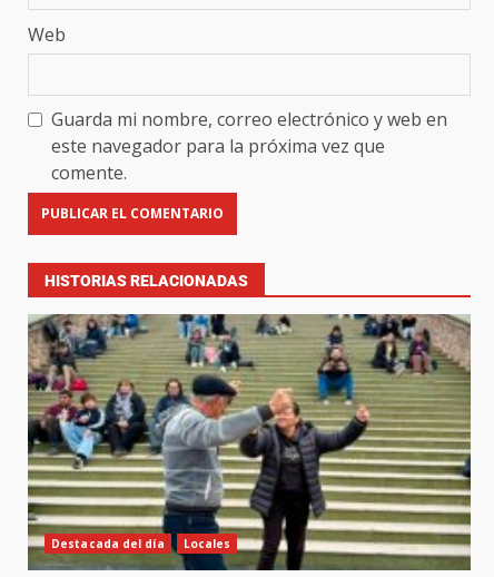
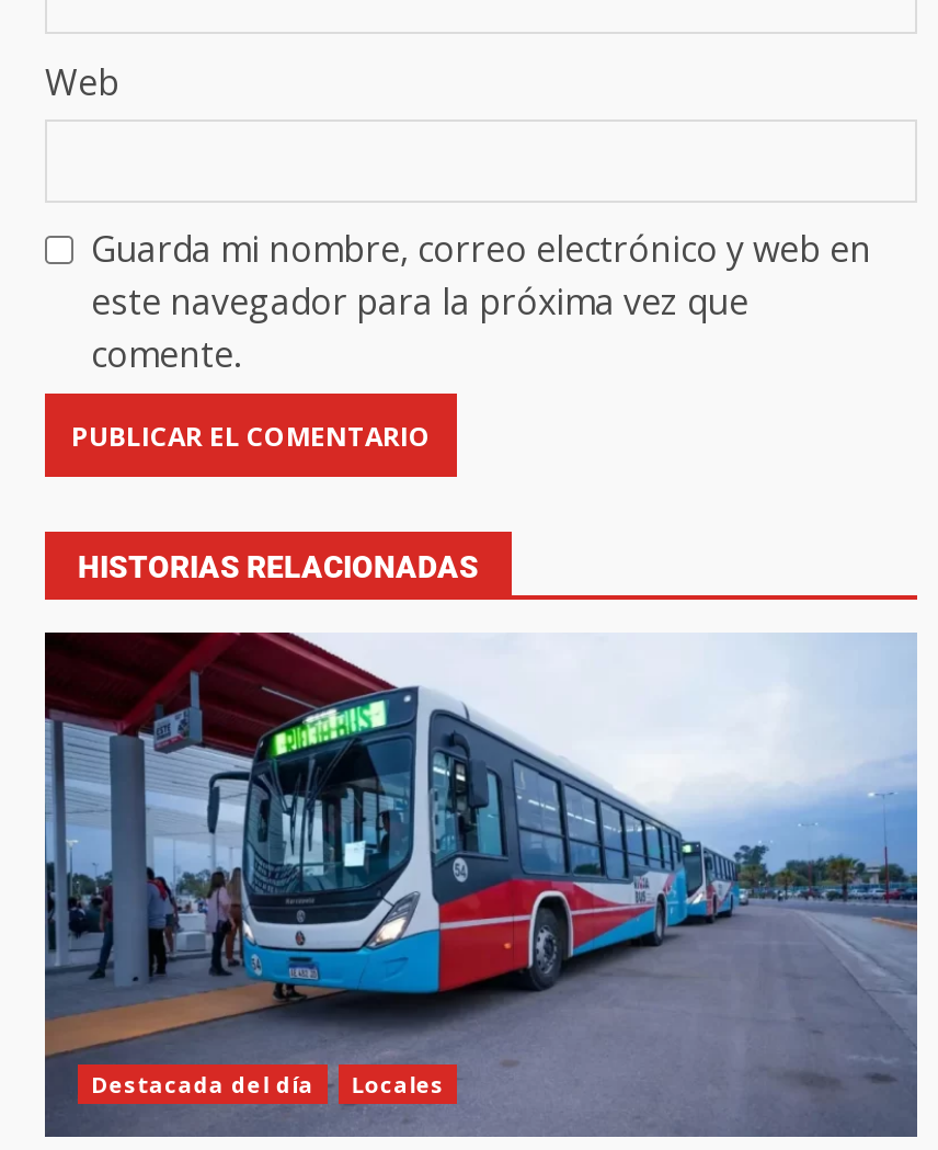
[27,313,472,571] [image] -> [43,630,919,1139] [image]

